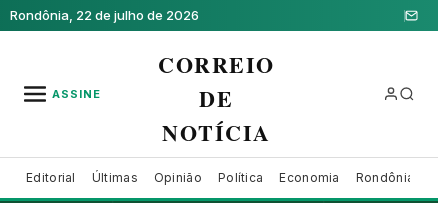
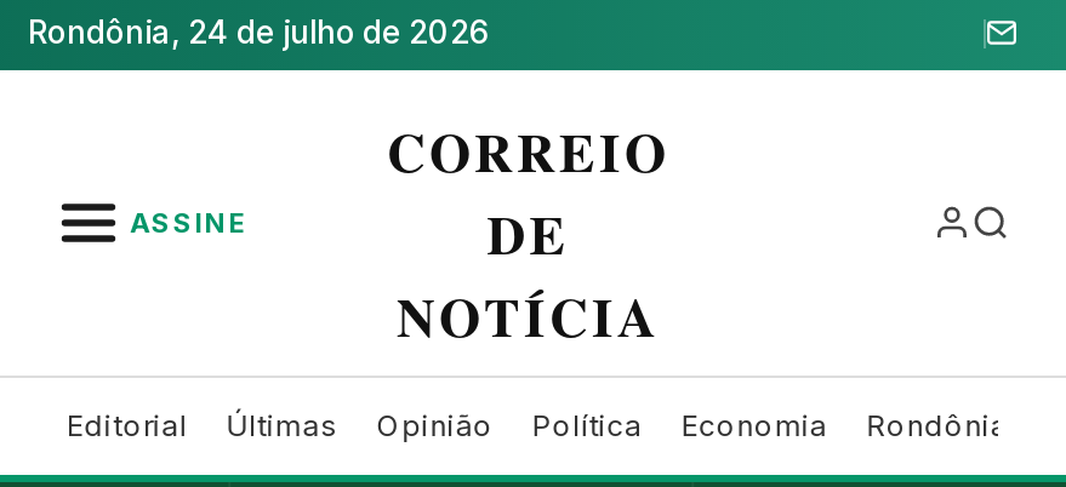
[10,7,199,23] Rondônia, 22 de julho de 2026 -> [28,12,489,51] Rondônia, 24 de julho de 2026

